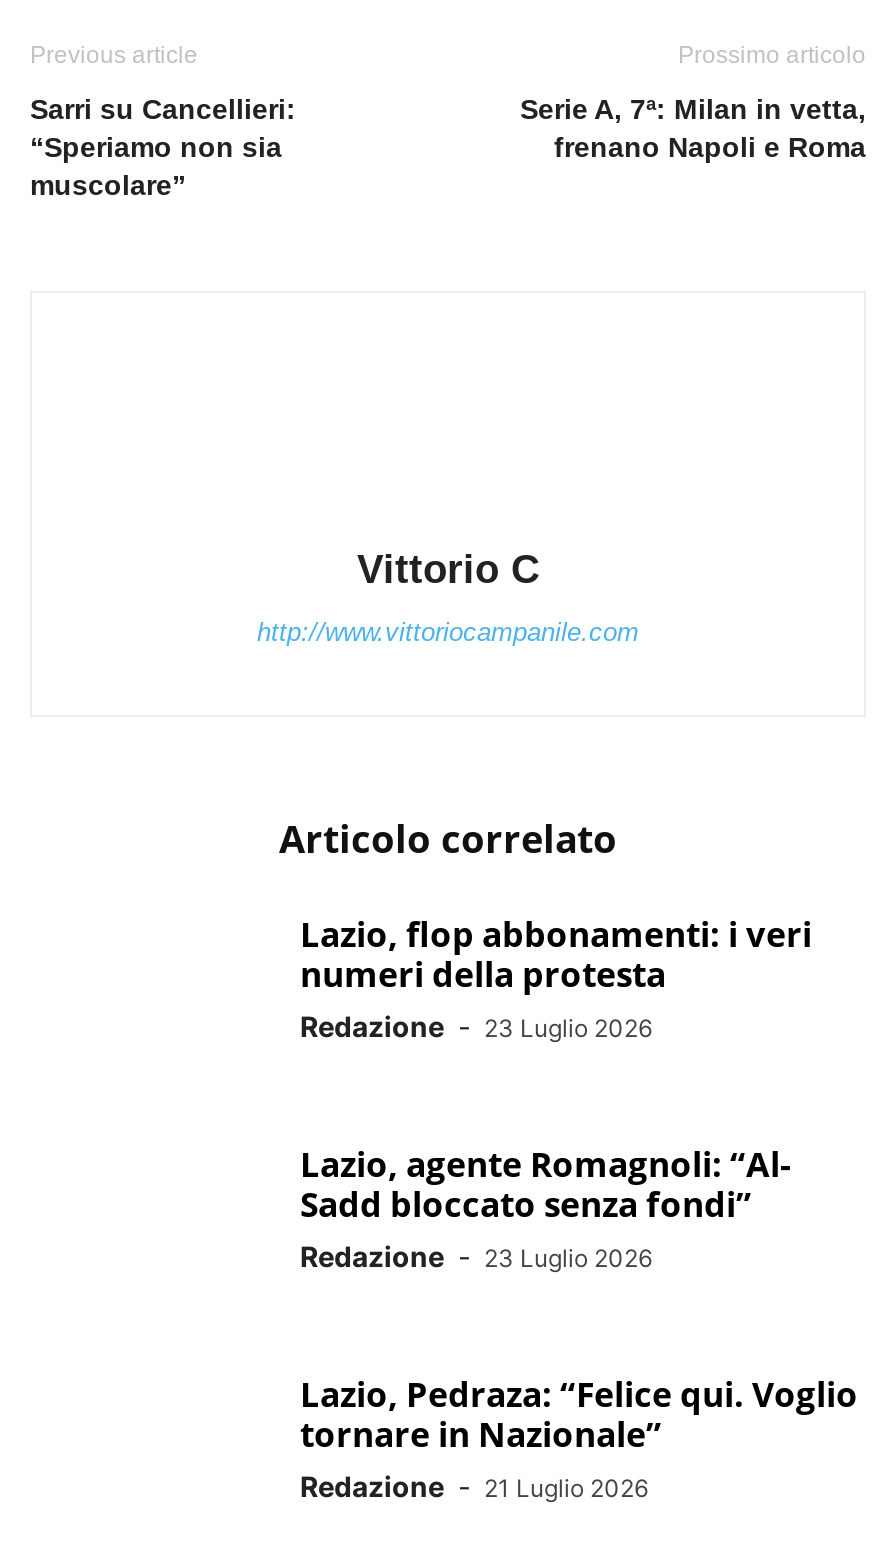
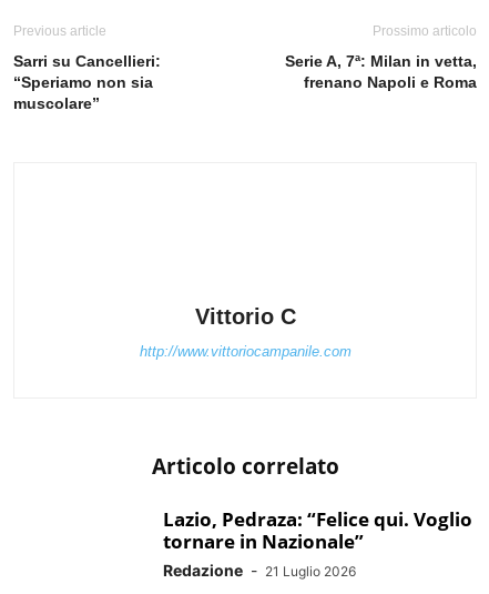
[300,912,812,1274] Lazio, flop abbonamenti: i veri | numeri della protesta | Redazione - 23 Luglio 2026 | Lazio, agente Romagnoli: “Al- | Sadd bloccato senza fondi” | Redazione - 23 Luglio 2026 -> none

